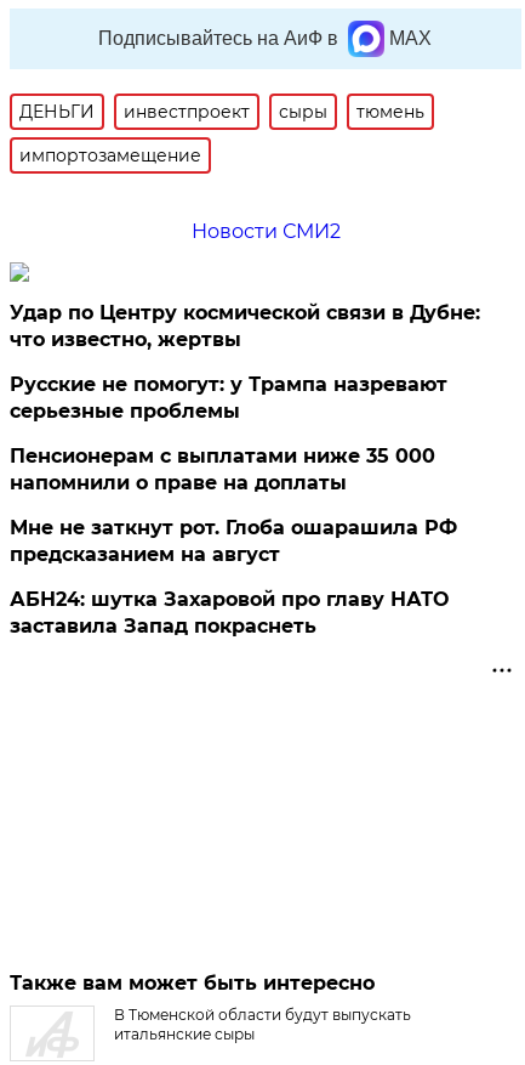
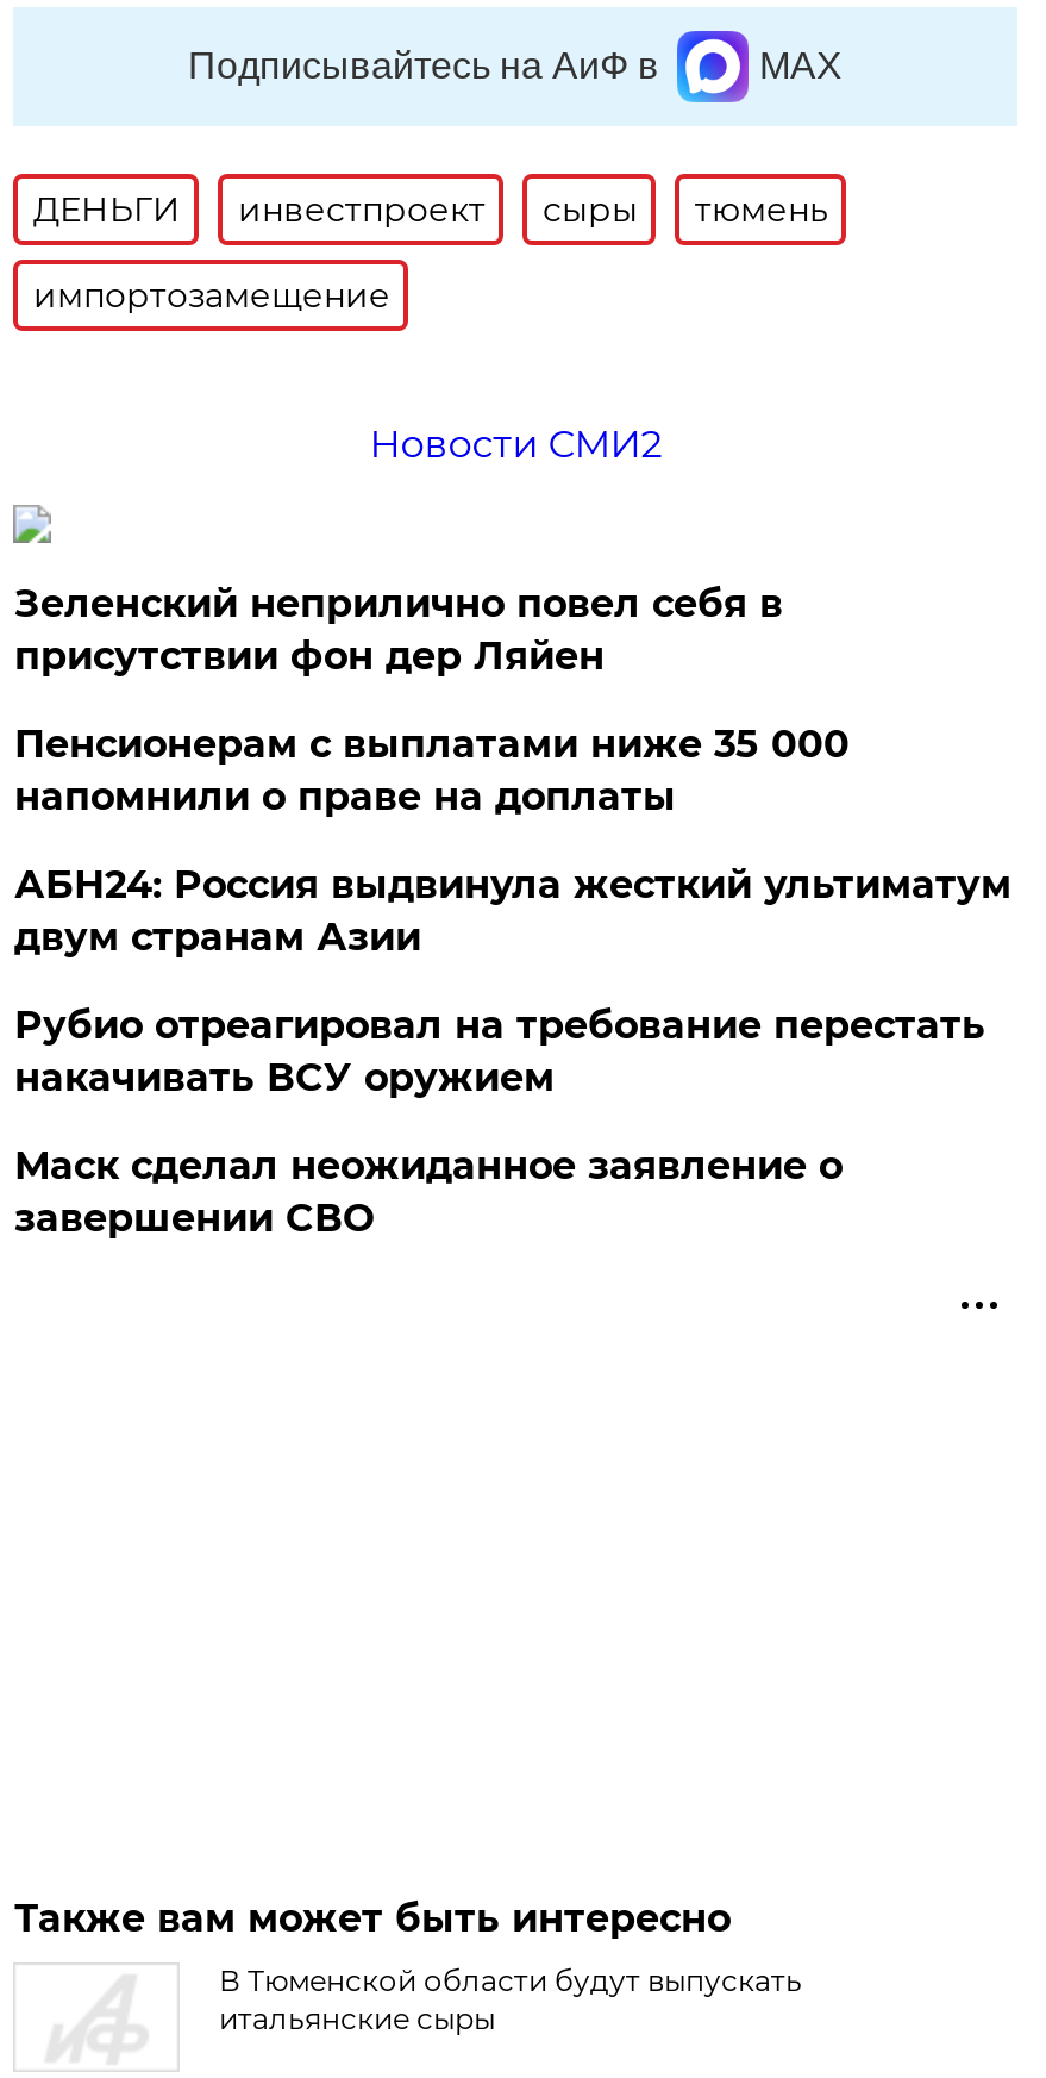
[10,301,481,422] Удар по Центру космической связи в Дубне: | что известно, жертвы | Русские не помогут: у Трампа назревают | серьезные проблемы -> [14,580,783,678] Зеленский неприлично повел cебя в | присутствии фон дер Ляйен
moved [10,444,436,494] -> [14,721,849,818]: Пенсионерам с выплатами ниже 35 000 | напомнили о праве на доплаты
[10,516,458,637] Мне не заткнут рот. Глоба ошарашила РФ | предсказанием на август | АБН24: шутка Захаровой про главу НАТО | заставила Запад покраснеть -> [14,861,1011,1240] АБН24: Россия выдвинула жесткий ультиматум | двум странам Азии | Рубио отреагировал на требование перестать | накачивать ВСУ оружием | Маск сделал неожиданное заявление о | завершении СВО

